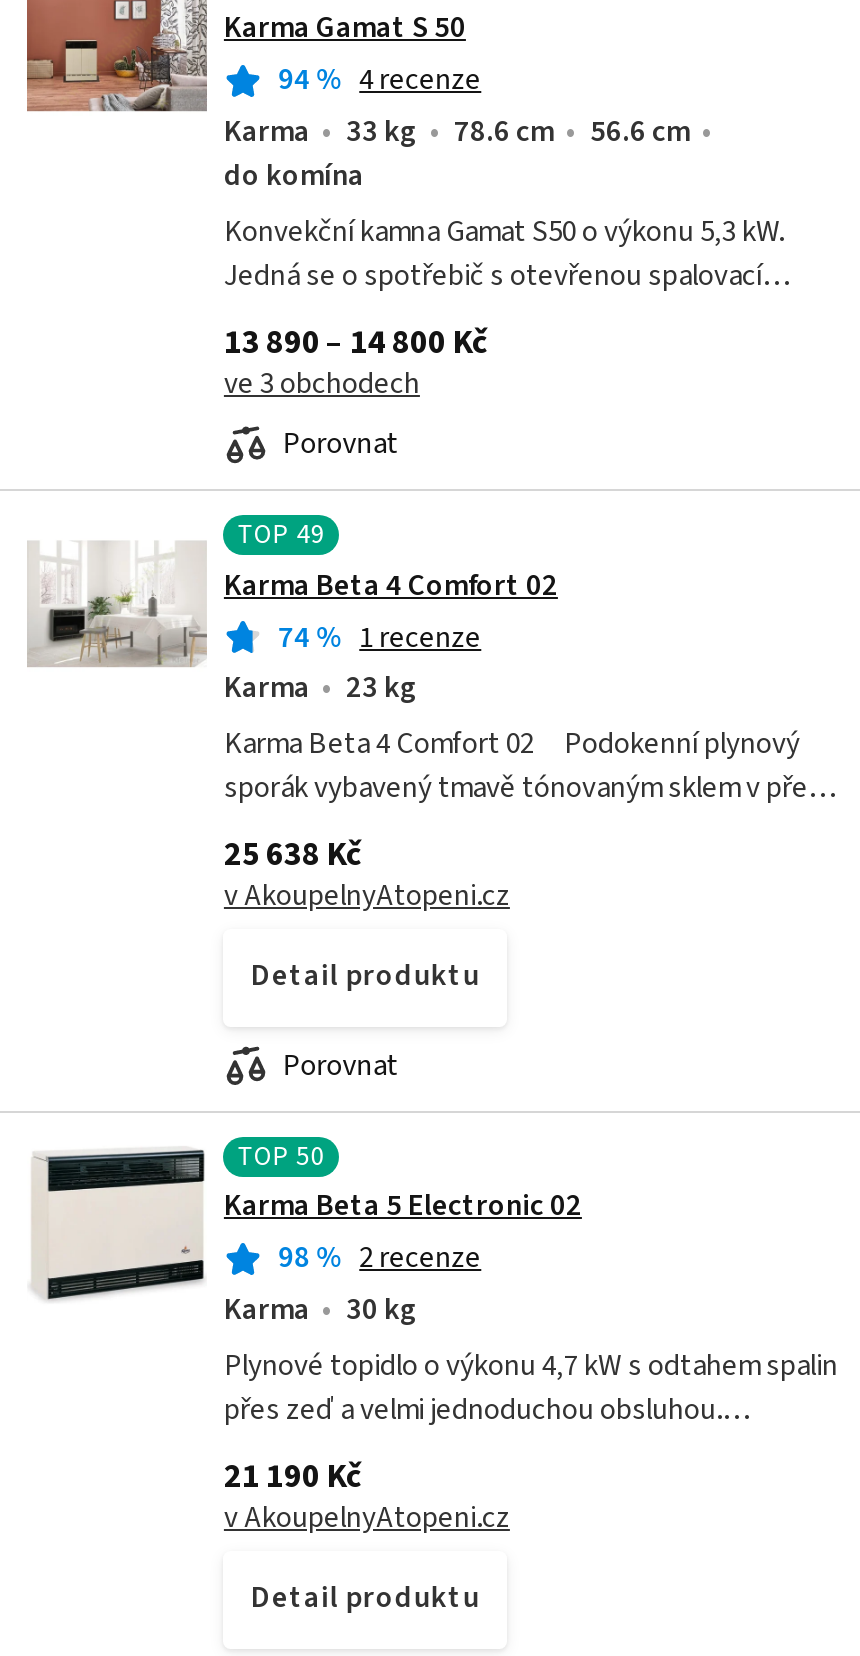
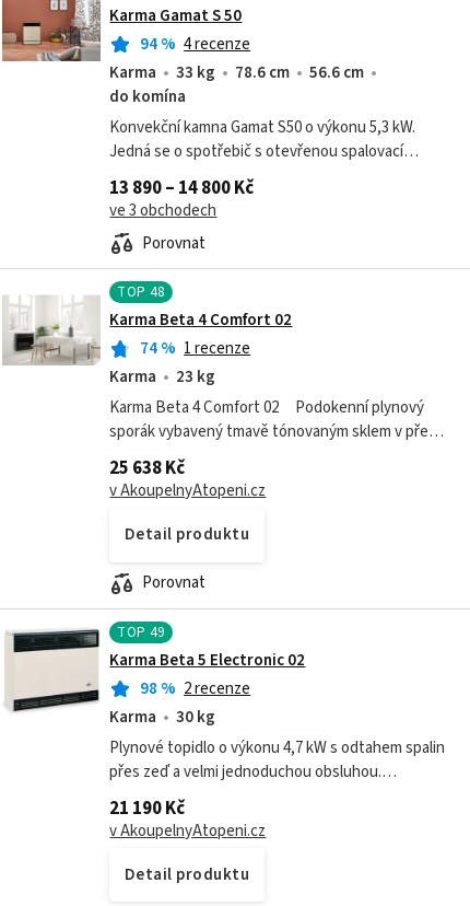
[237,515,325,553] TOP49 -> [117,282,165,303] TOP48
[237,1136,325,1174] TOP50 -> [117,622,165,643] TOP49

